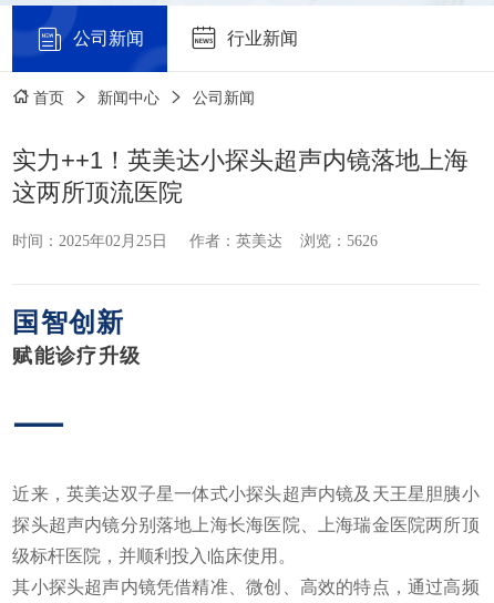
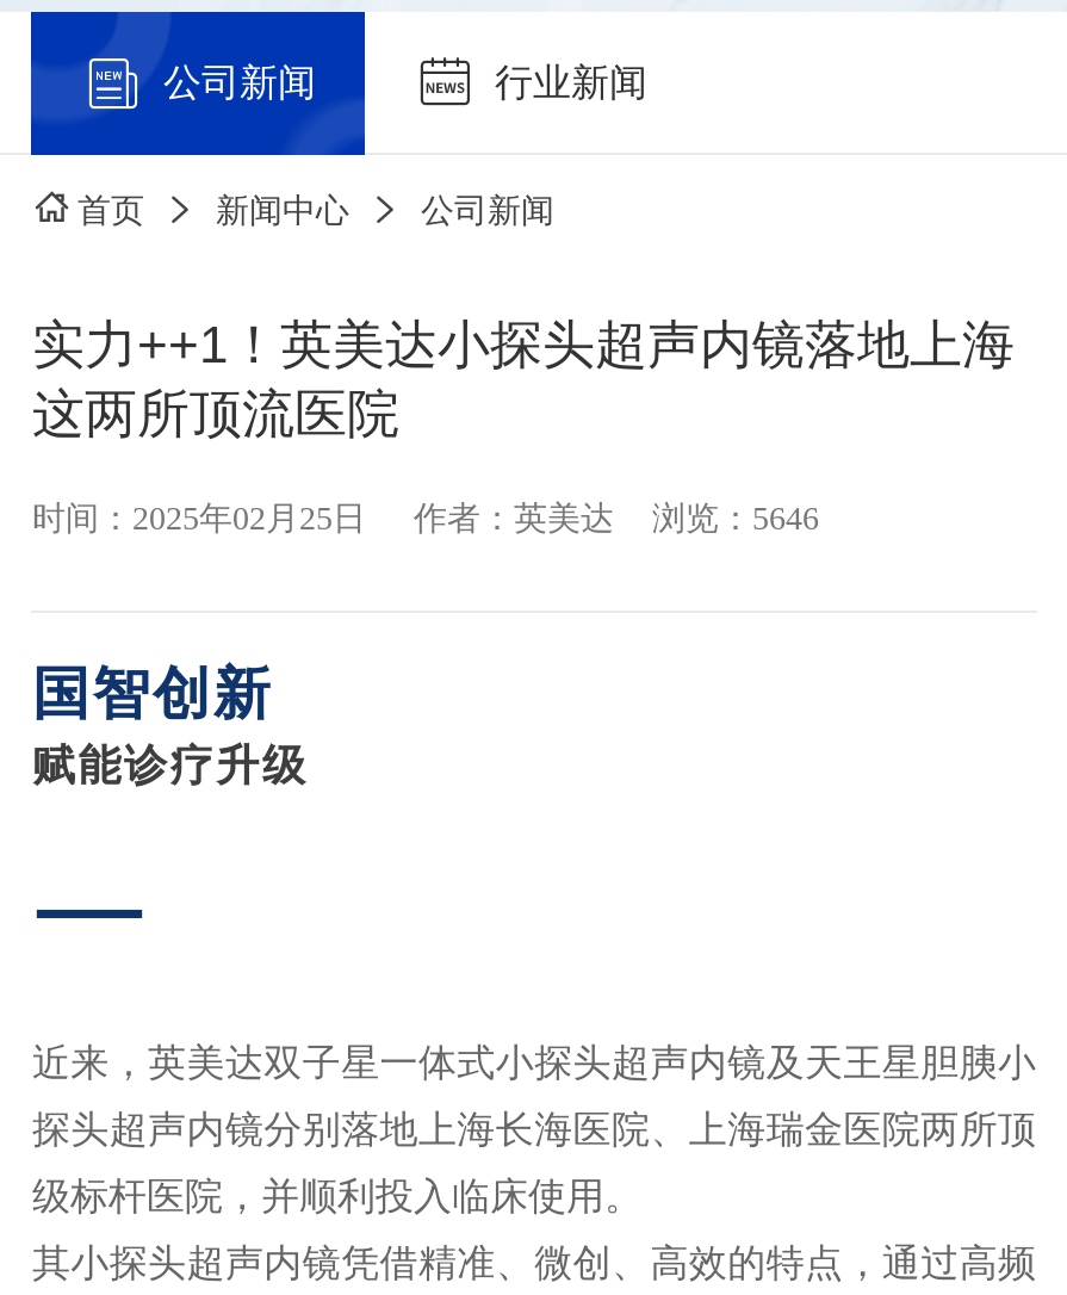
[13,233,378,249] 时间：2025年02月25日 作者：英美达 浏览：5626 -> [32,501,819,537] 时间：2025年02月25日 作者：英美达 浏览：5646

